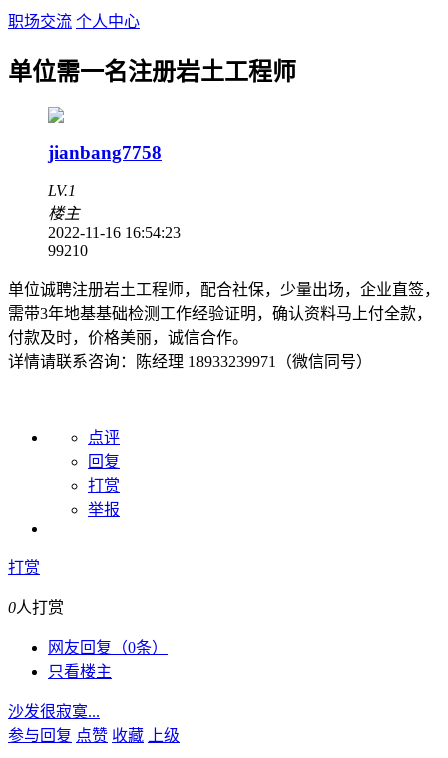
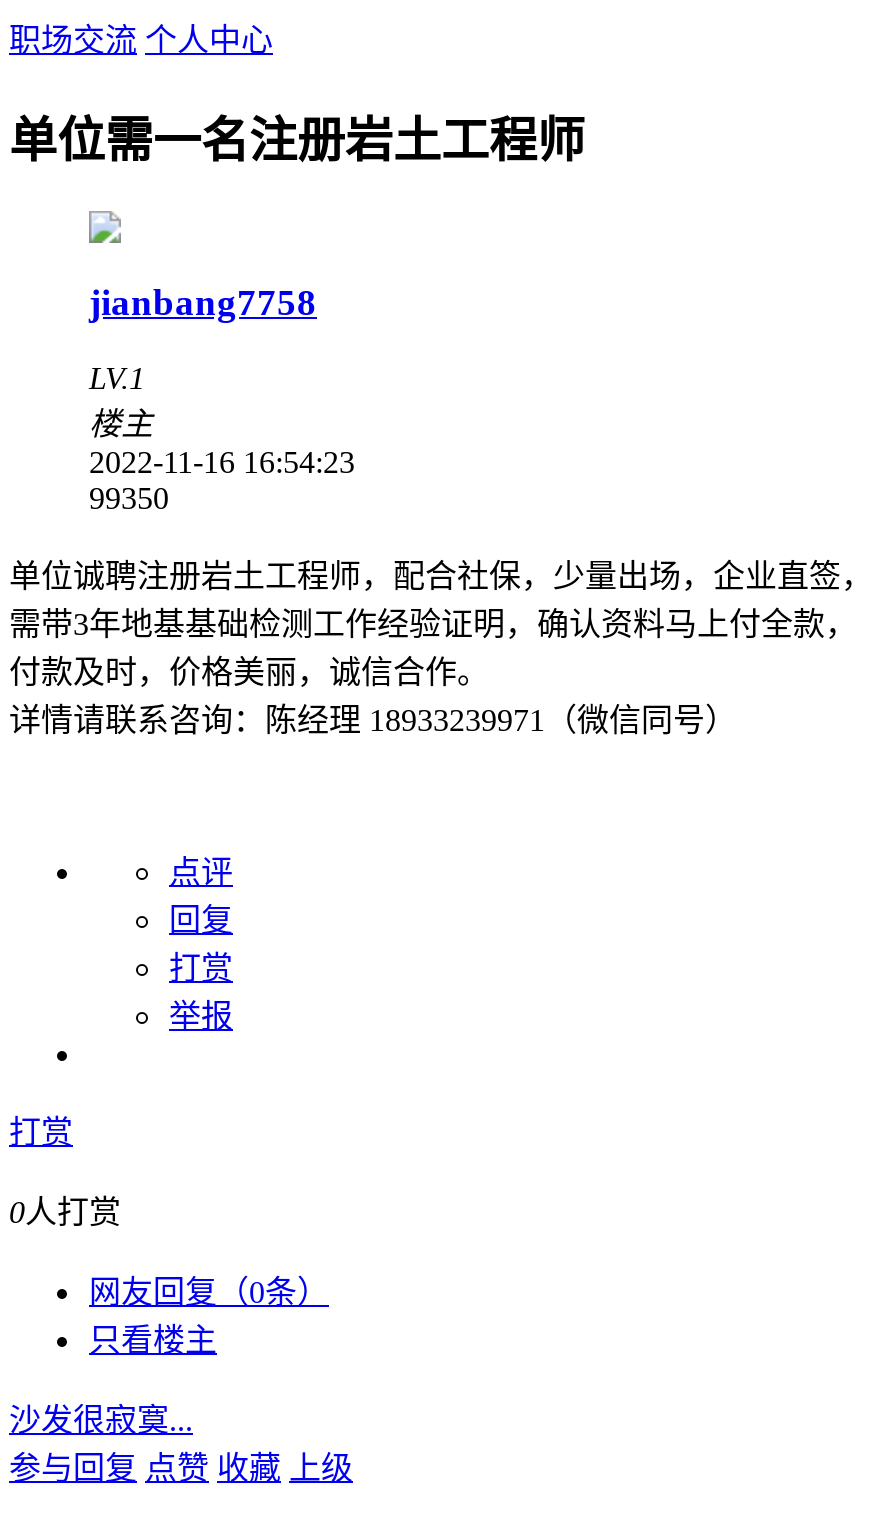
[48,242,88,259] 99210 -> [89,481,169,515] 99350

